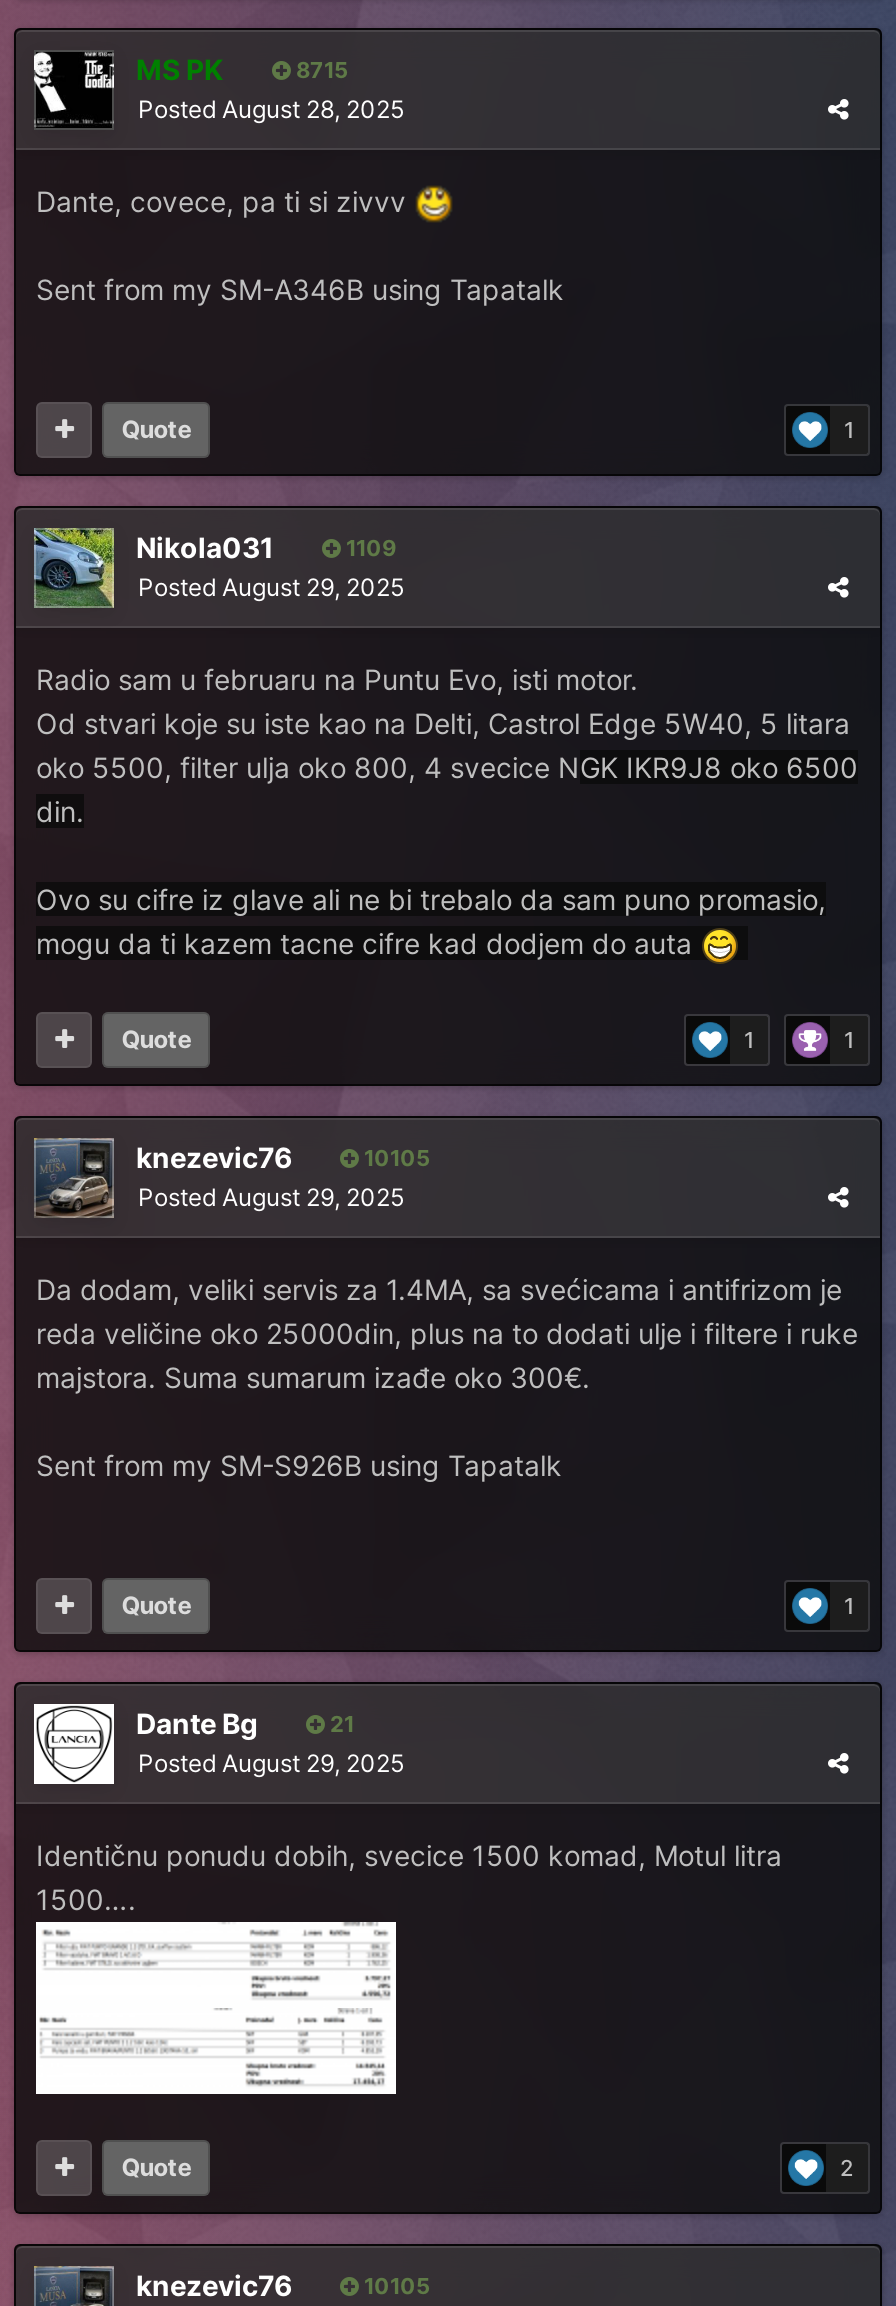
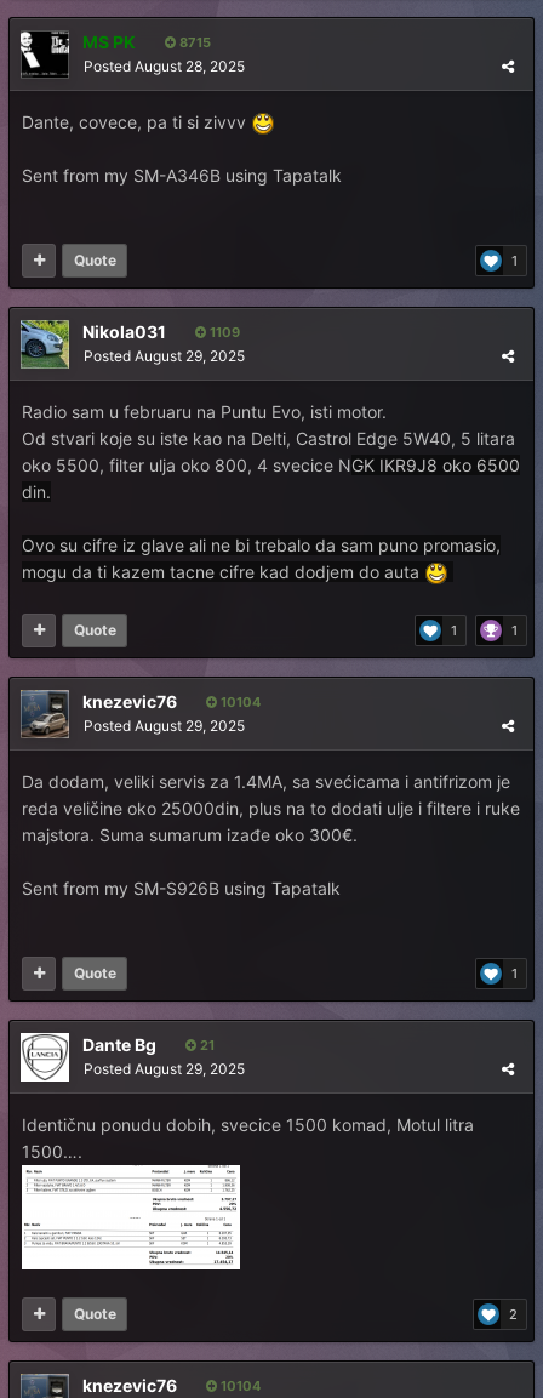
[358,1144,430,1172] 10105 -> [217,694,261,711] 10104
[358,2272,430,2300] 10105 -> [217,1377,261,1394] 10104

